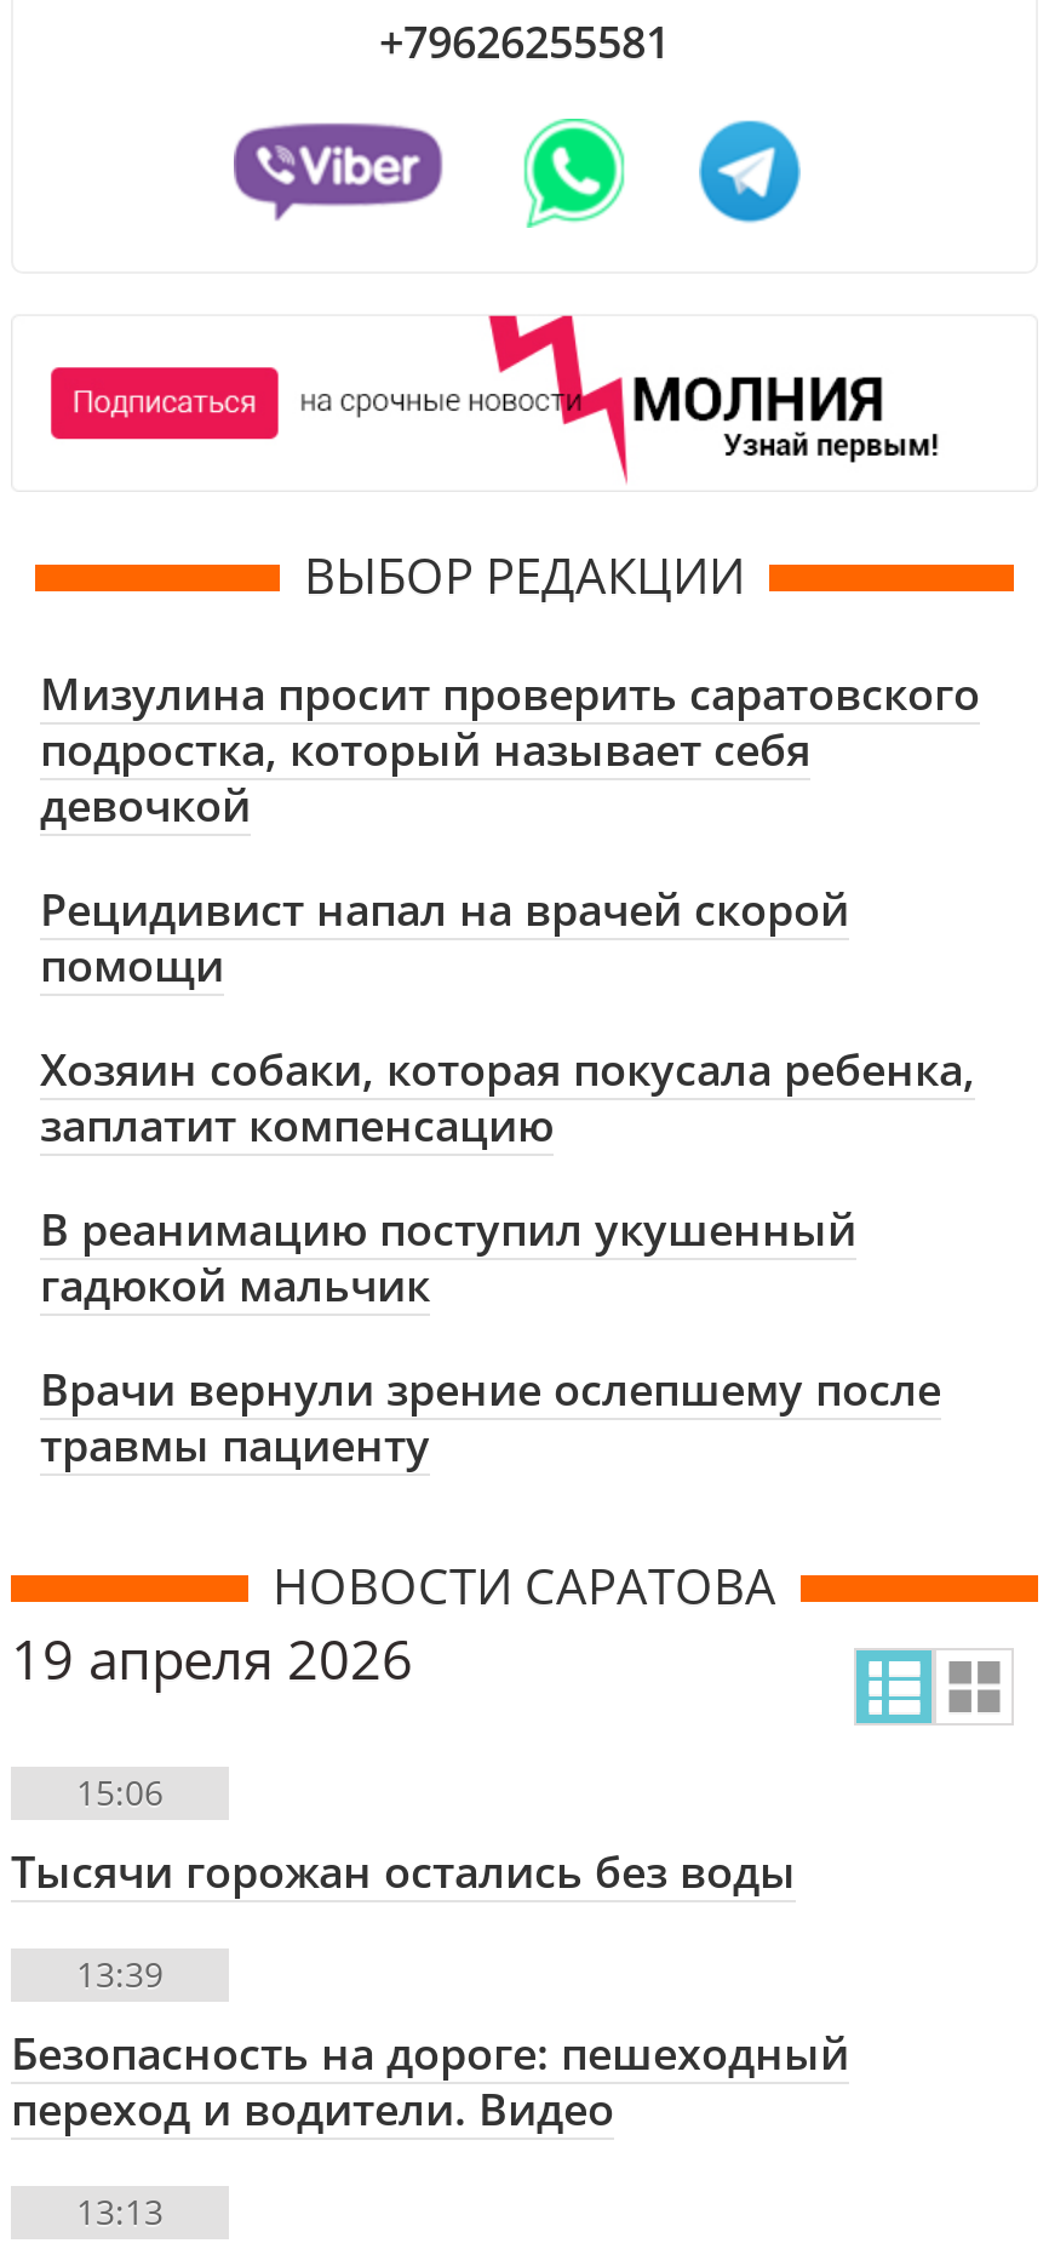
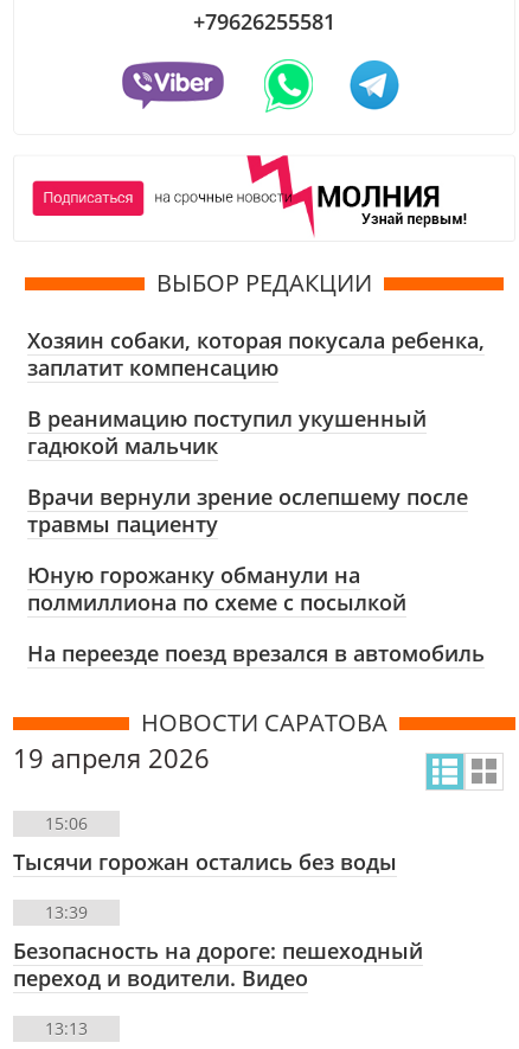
[40,664,980,994] Мизулина просит проверить саратовского | подростка, который называет себя | девочкой | Рецидивист напал на врачей скорой | помощи -> none
moved [40,1040,975,1473] -> [27,326,485,538]: Хозяин собаки, которая покусала ребенка, | заплатит компенсацию | В реанимацию поступил укушенный | гадюкой мальчик | Врачи вернули зрение ослепшему после | травмы пациенту
none -> [27,561,485,667] Юную горожанку обманули на | полмиллиона по схеме с посылкой | На переезде поезд врезался в автомобиль

